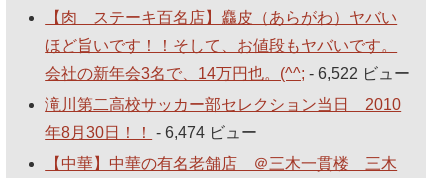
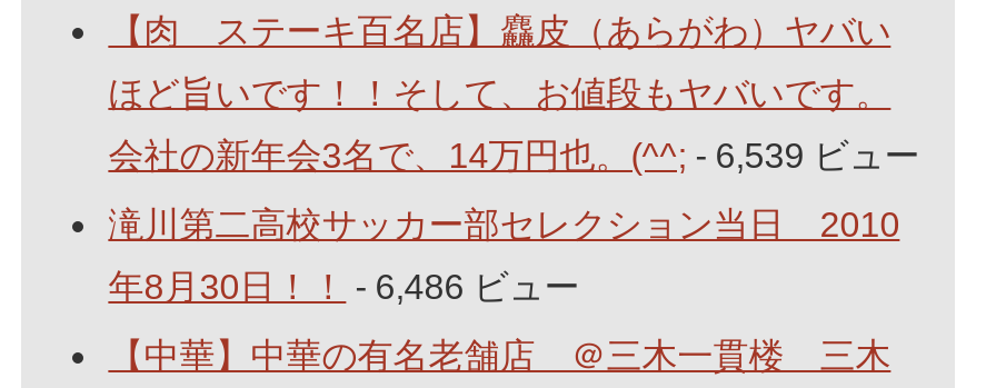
[45,64,410,81] 会社の新年会3名で、14万円也。(^^; - 6,522 ビュー -> [108,136,920,173] 会社の新年会3名で、14万円也。(^^; - 6,539 ビュー
[45,124,257,141] 年8月30日！！- 6,474 ビュー -> [108,267,580,305] 年8月30日！！- 6,486 ビュー

